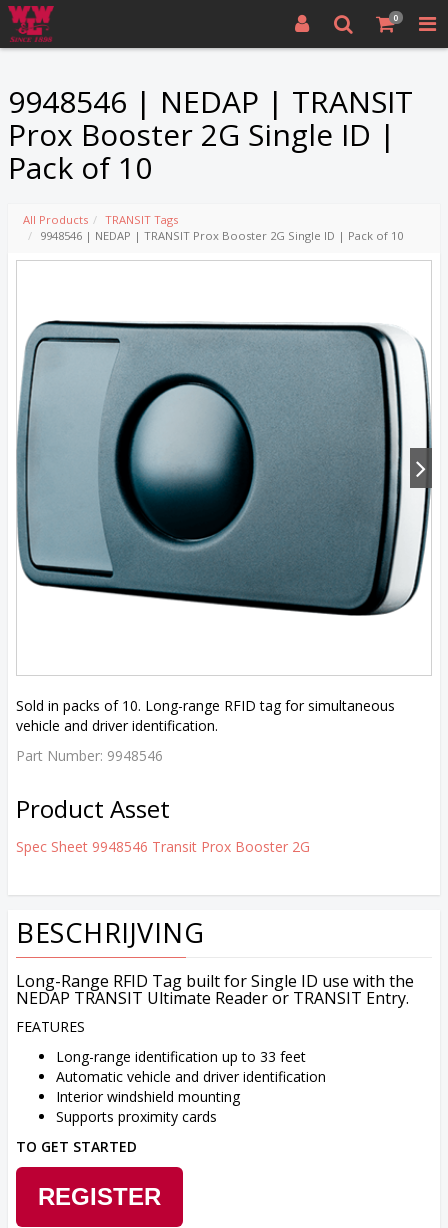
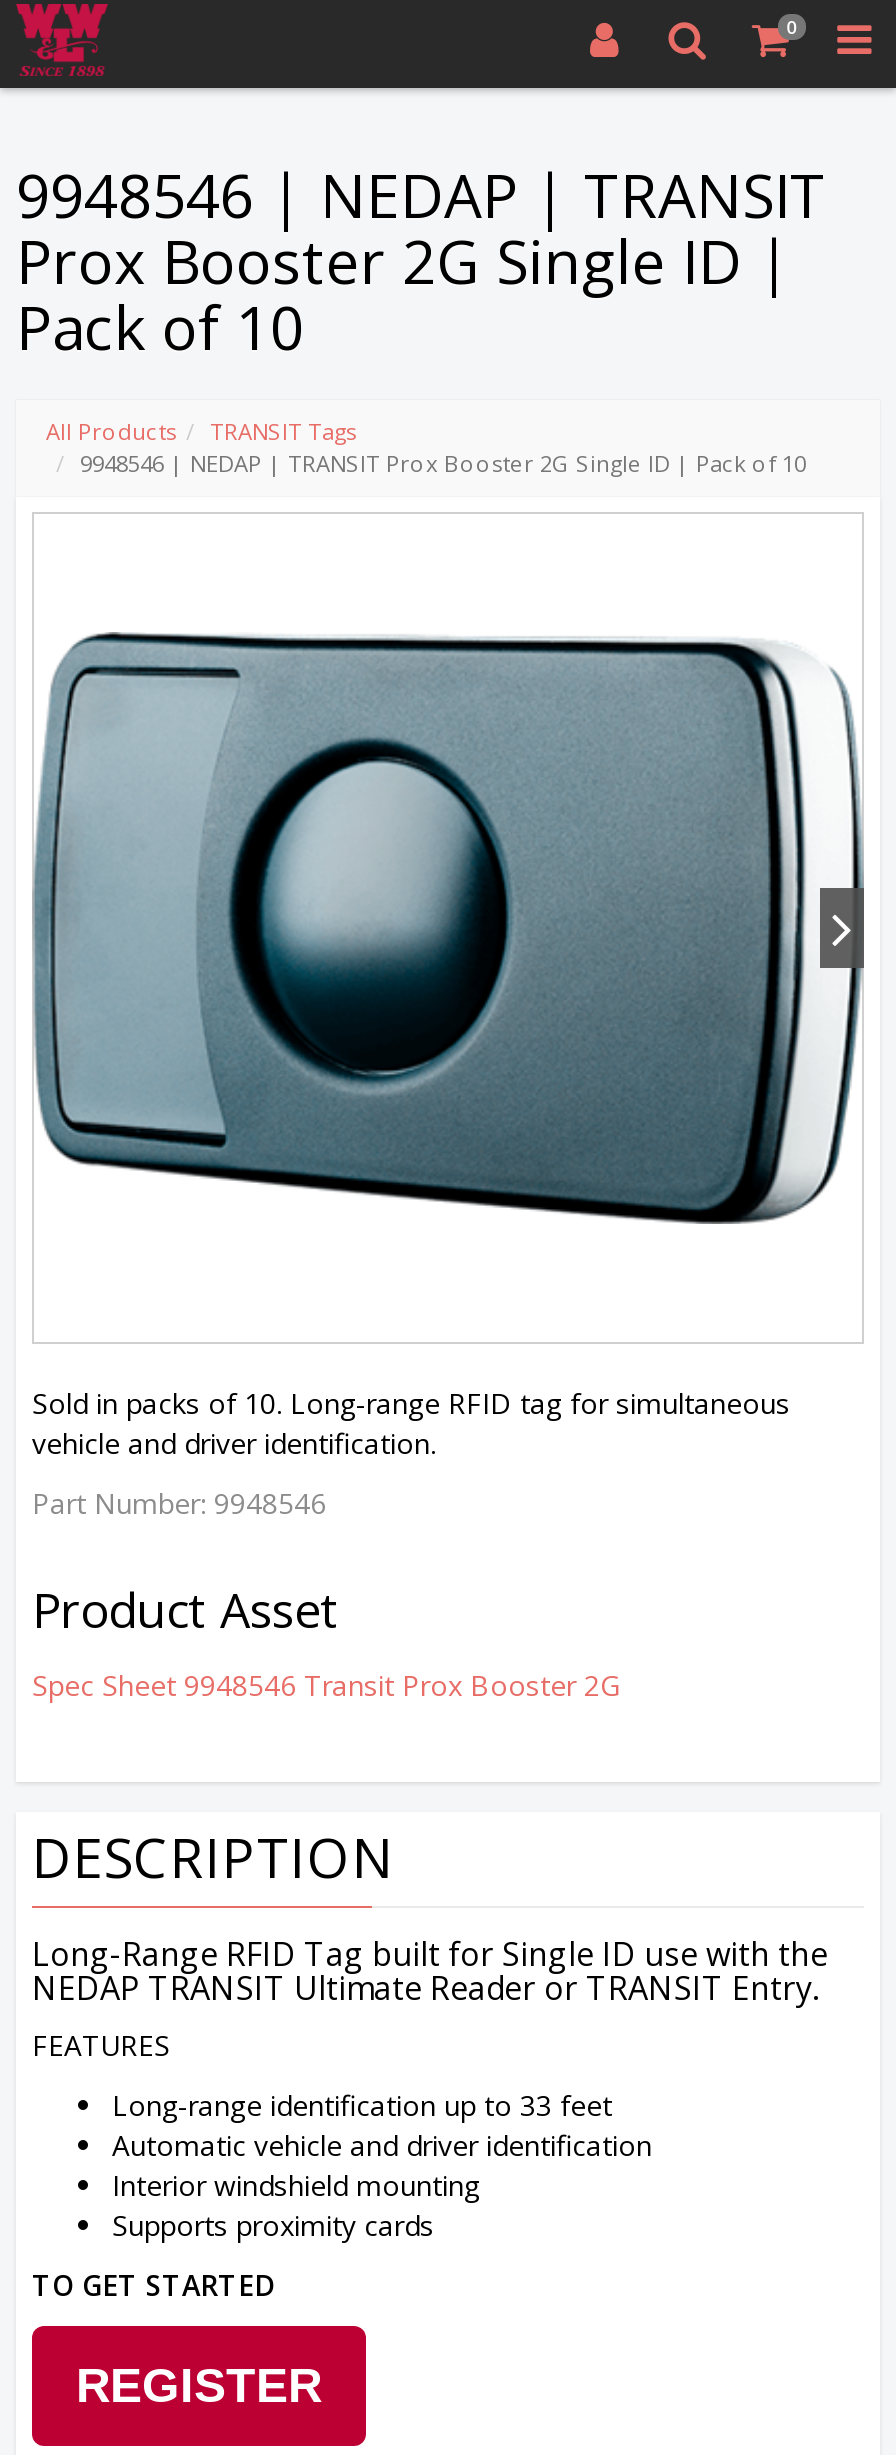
[16,914,204,951] BESCHRIJVING -> [32,1820,395,1894] DESCRIPTION

